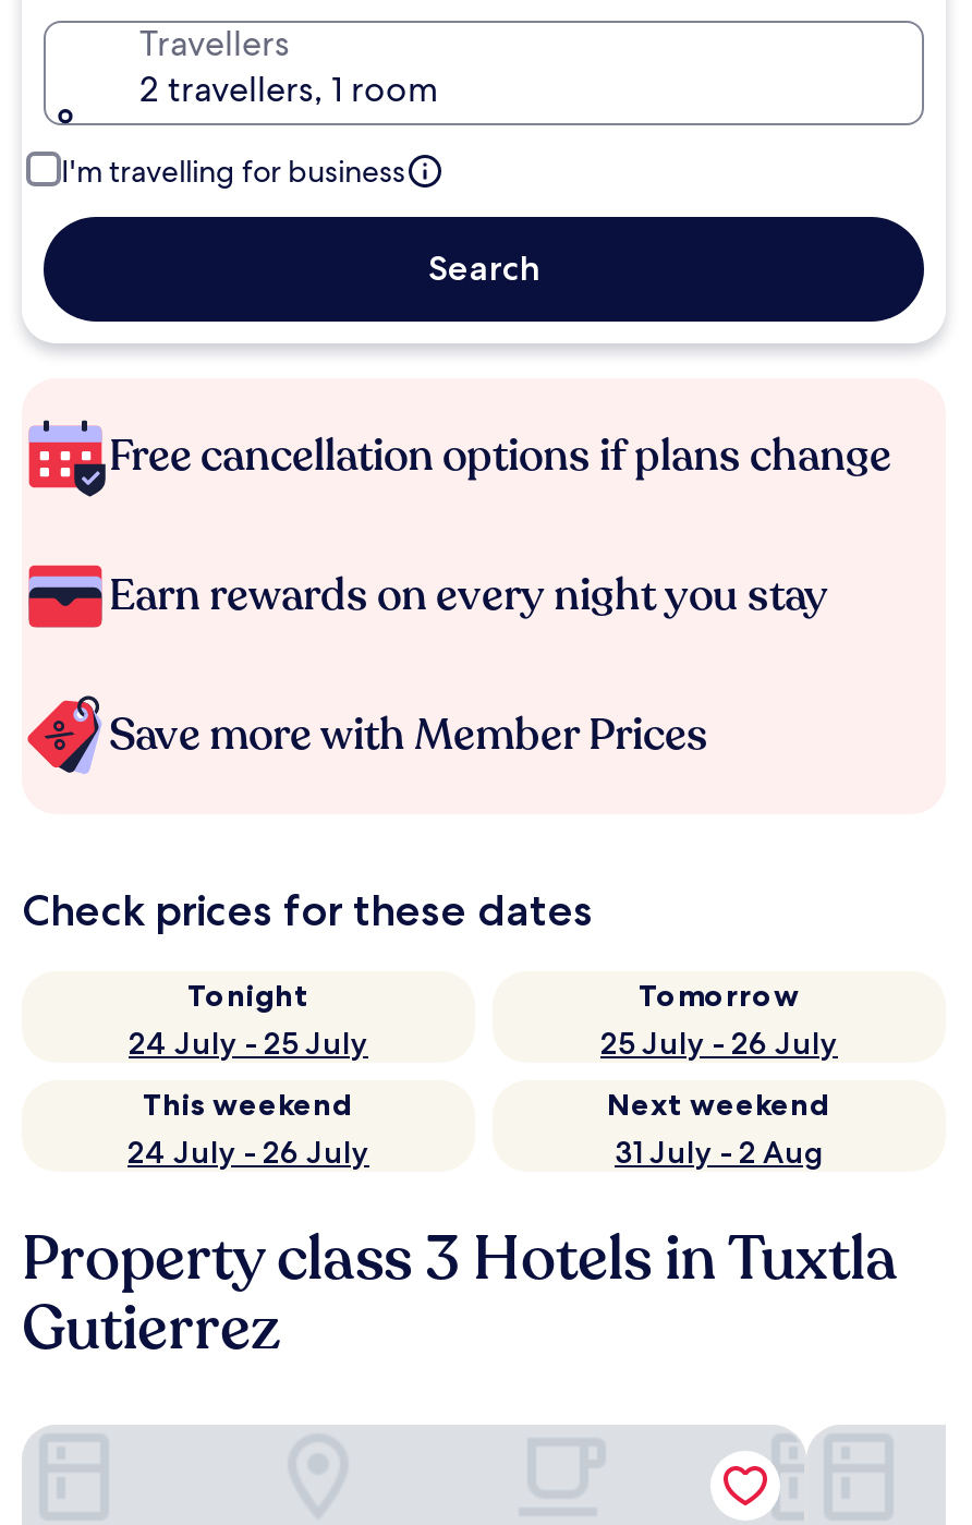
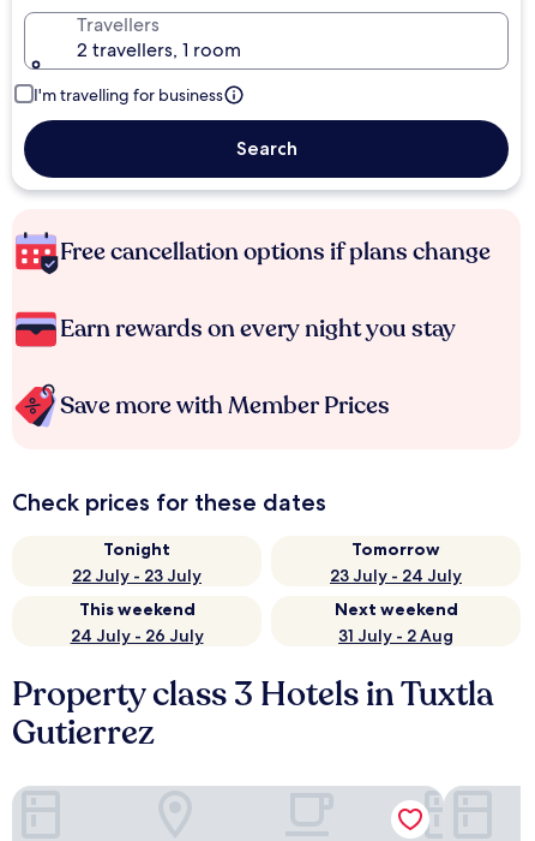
[129,1024,368,1063] 24 July - 25 July -> [72,565,202,586] 22 July - 23 July
[600,1024,838,1063] 25 July - 26 July -> [330,565,462,586] 23 July - 24 July

